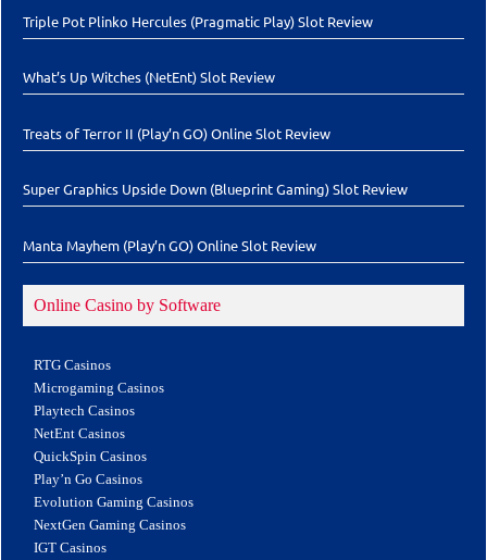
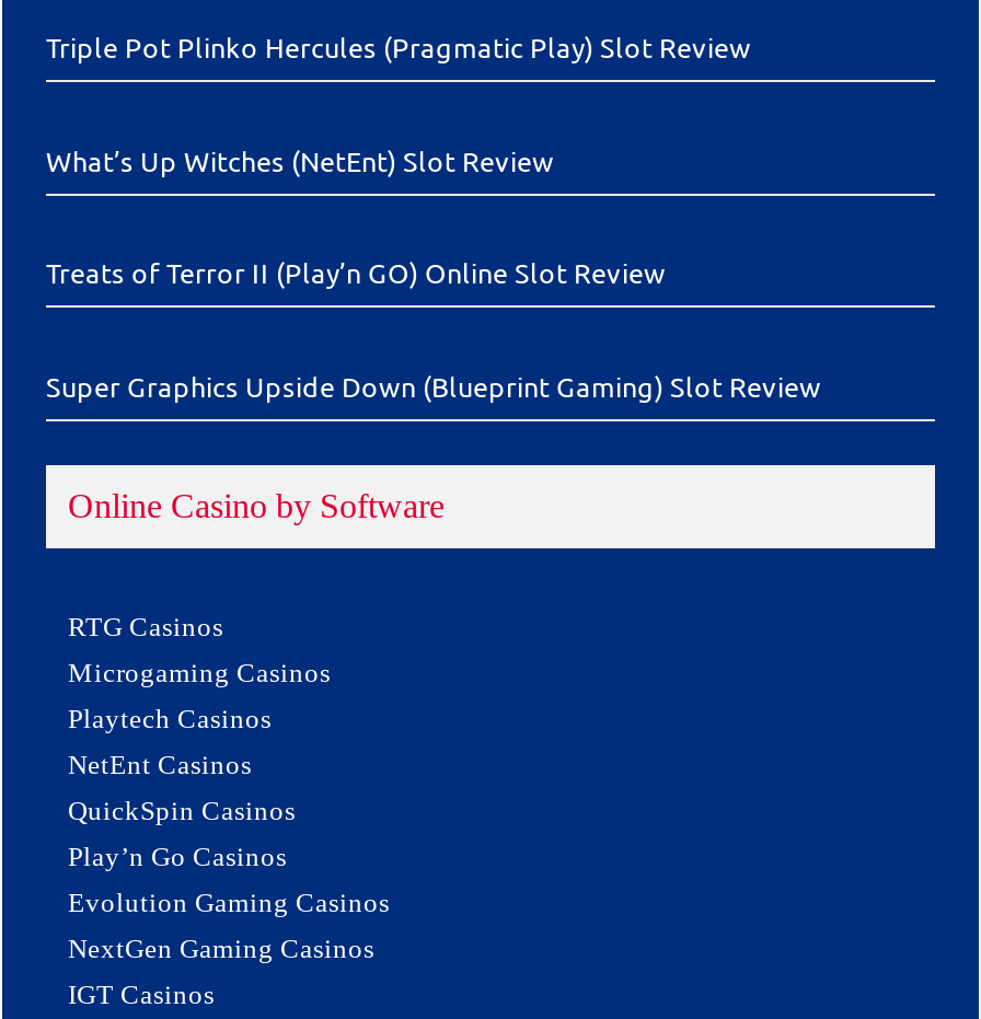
[23,236,316,254] Manta Mayhem (Play’n GO) Online Slot Review -> none

